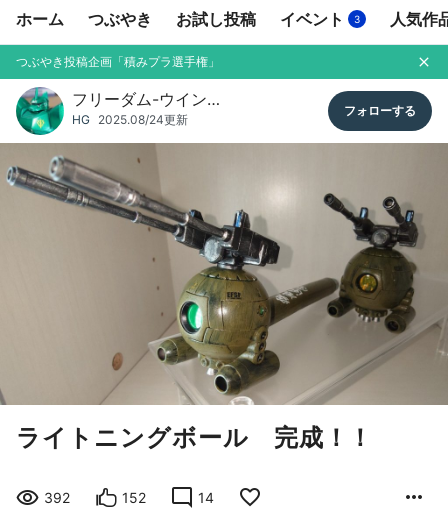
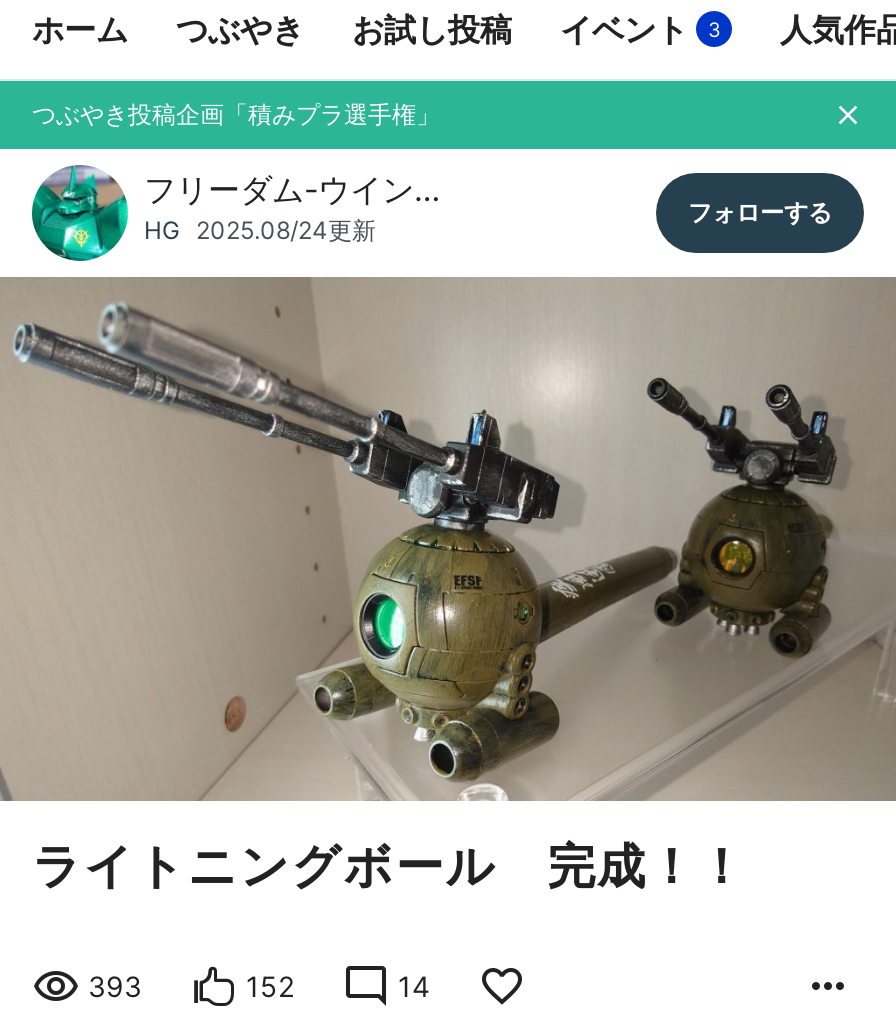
[44,489,70,506] 392 -> [88,969,142,1003] 393

